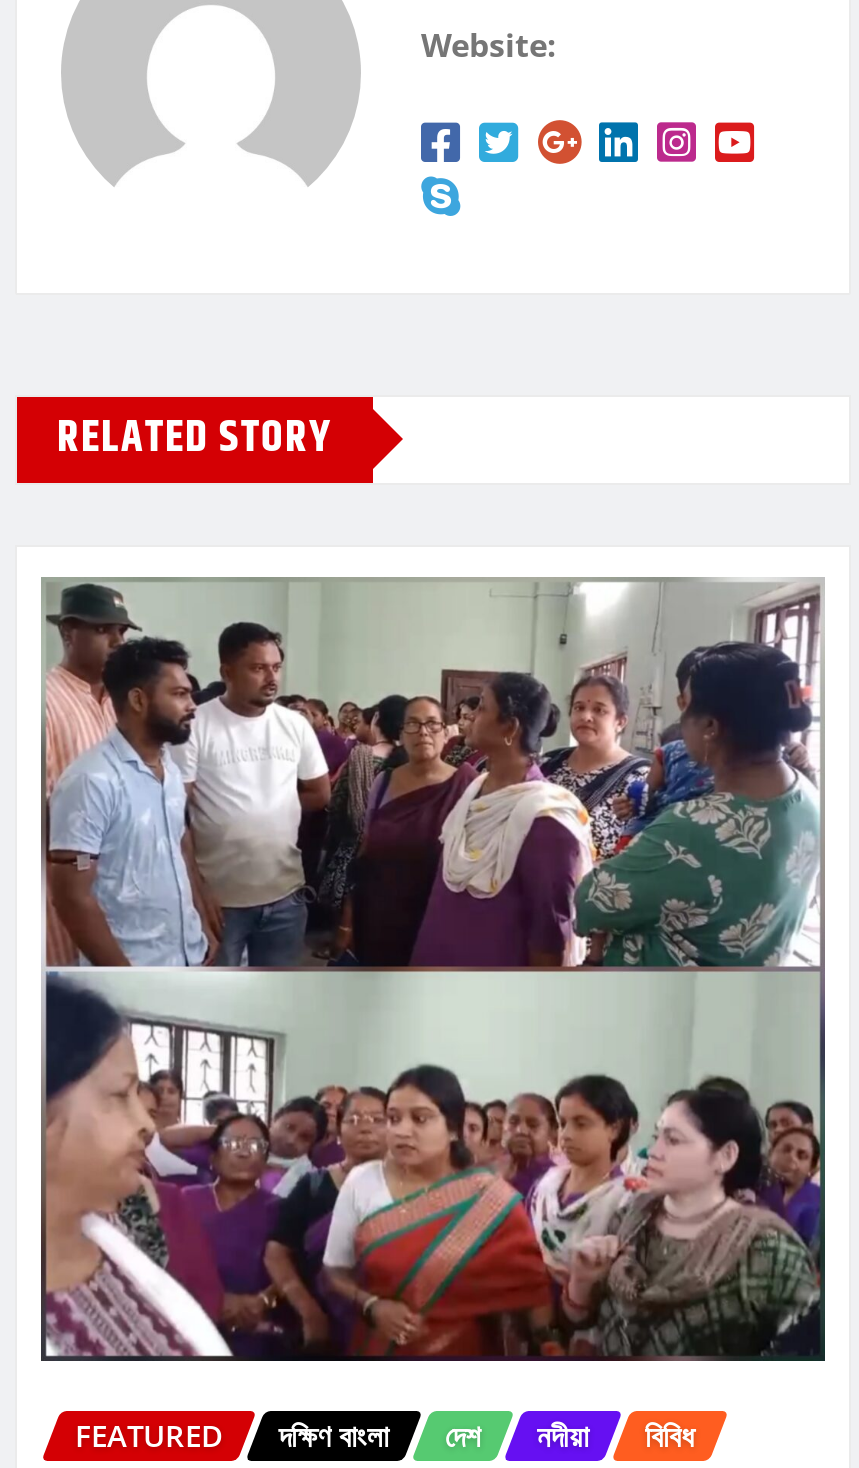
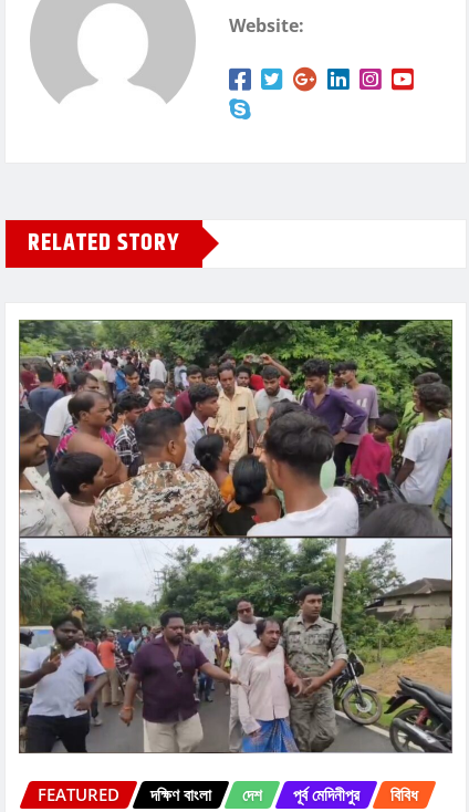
[41,578,827,1455] [image] | নদীয়া -> [19,319,452,805] [image] | পূর্ব মেদিনীপুর

